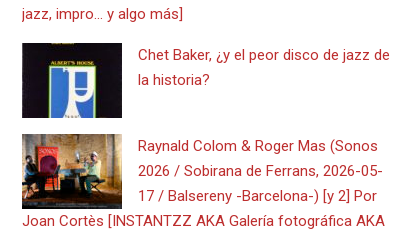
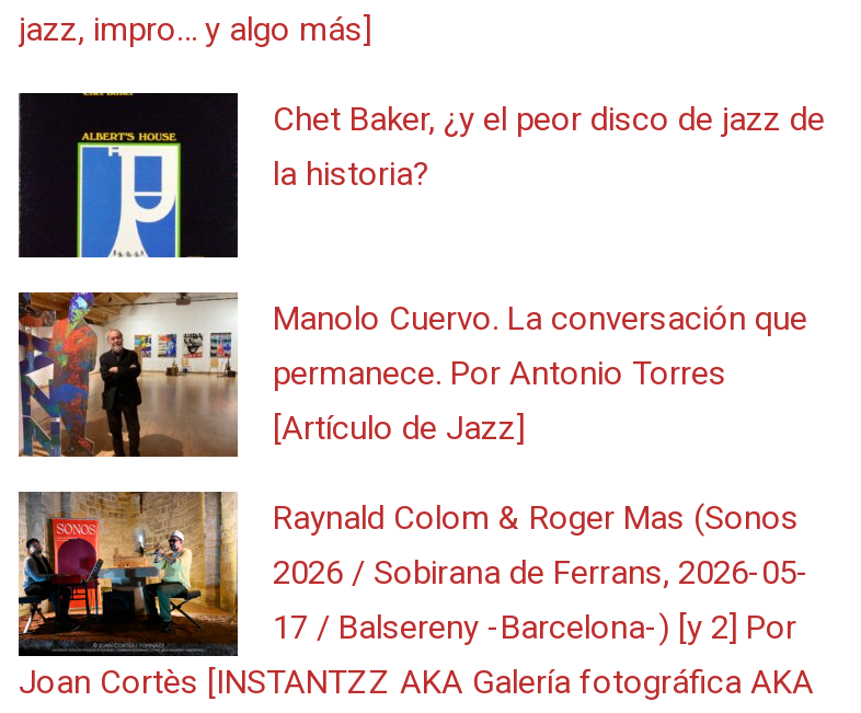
none -> [19,292,807,459] [image] | Manolo Cuervo. La conversación que | permanece. Por Antonio Torres | [Artículo de Jazz]

